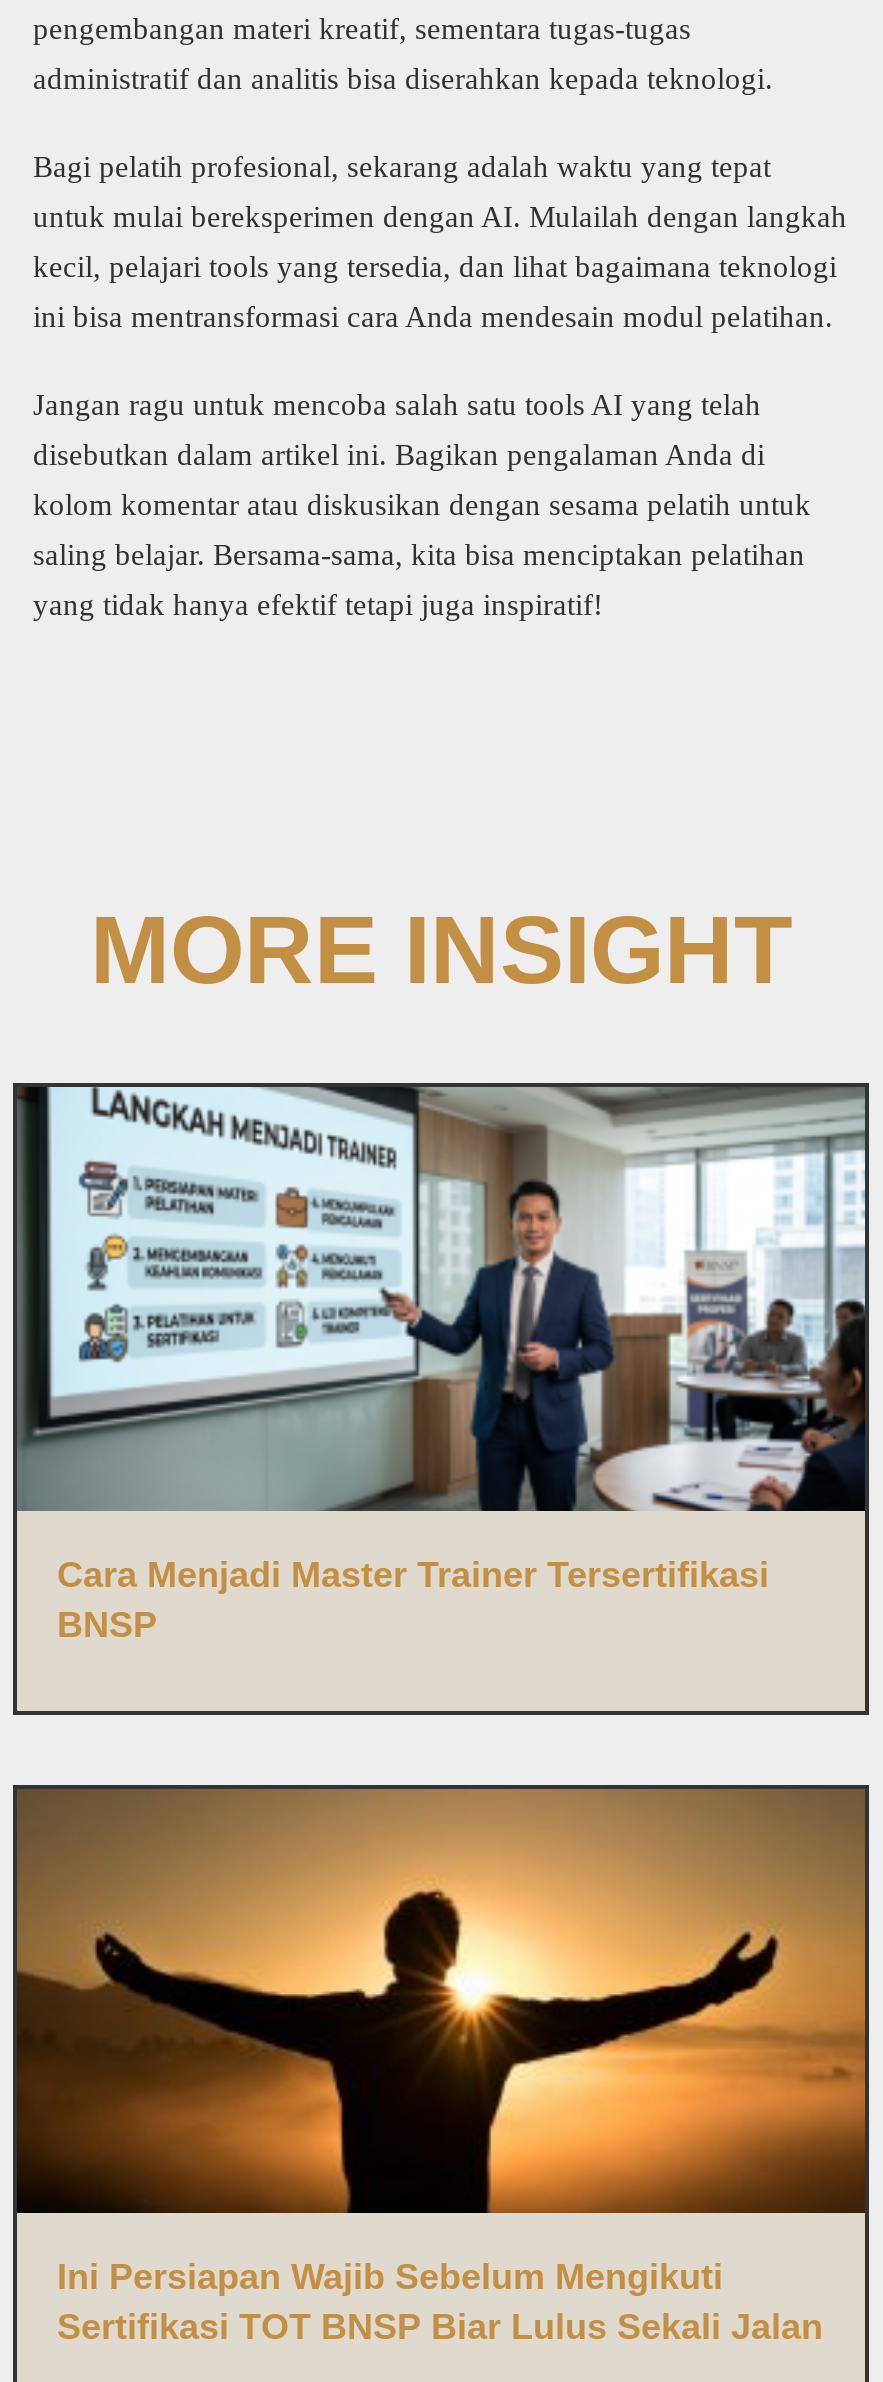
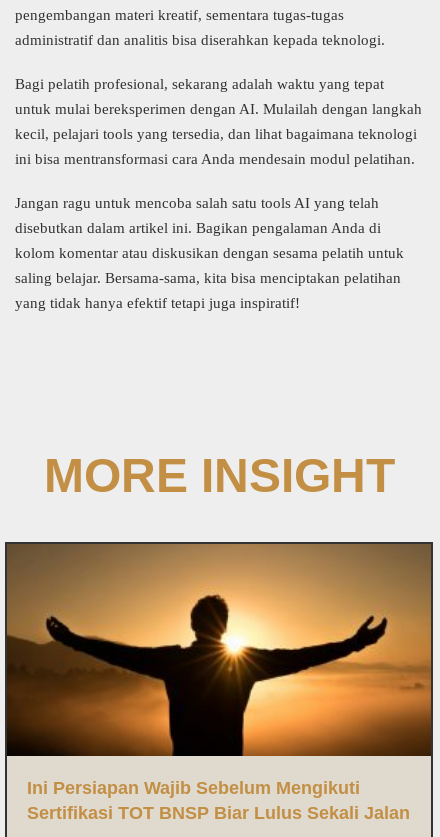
[15,1085,867,1644] [image] | Cara Menjadi Master Trainer Tersertifikasi | BNSP -> none

